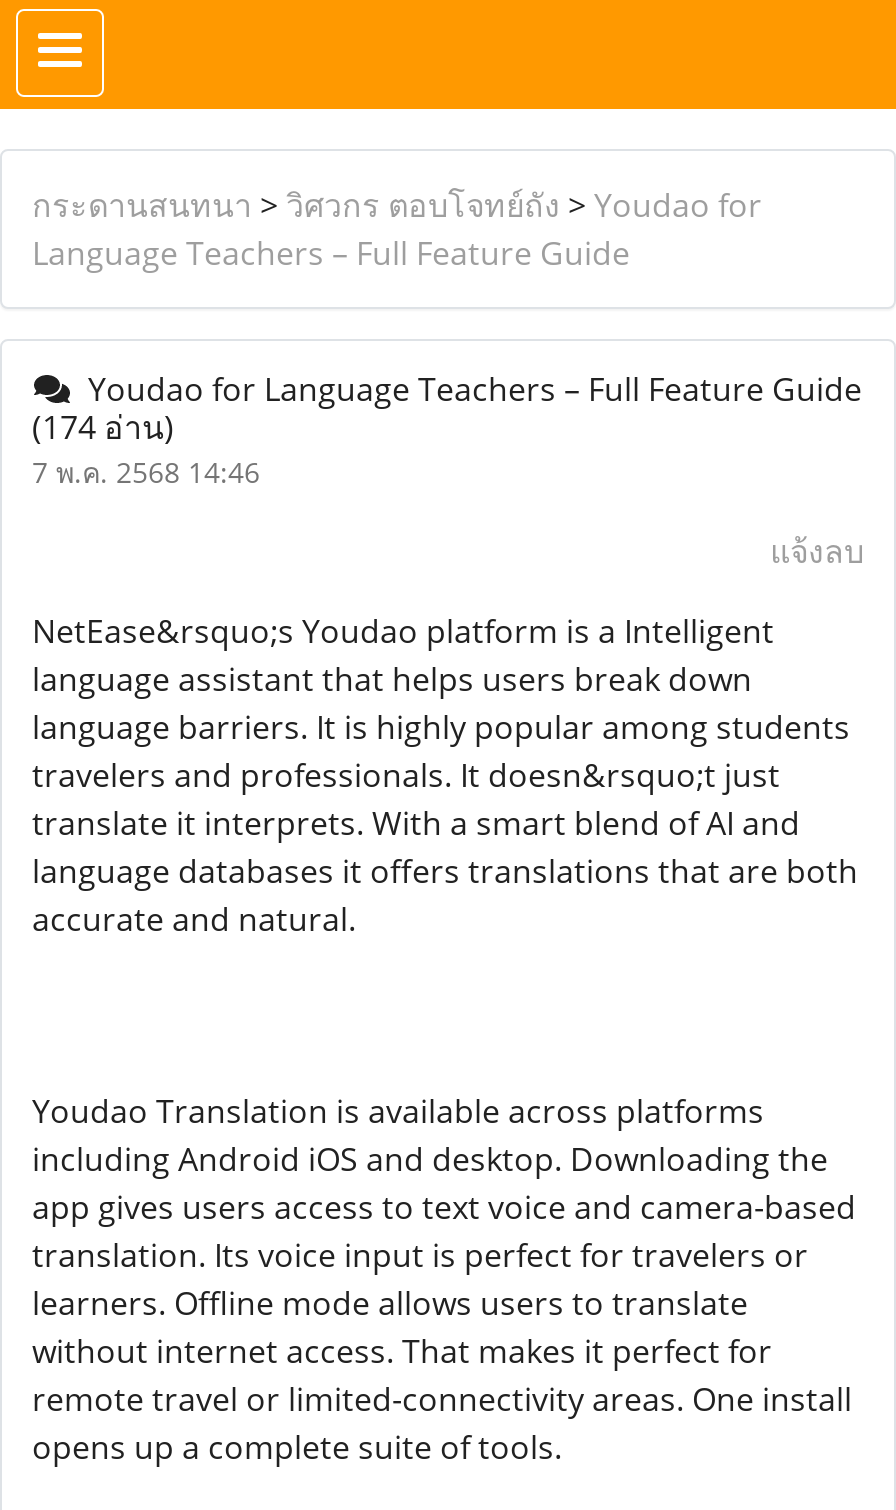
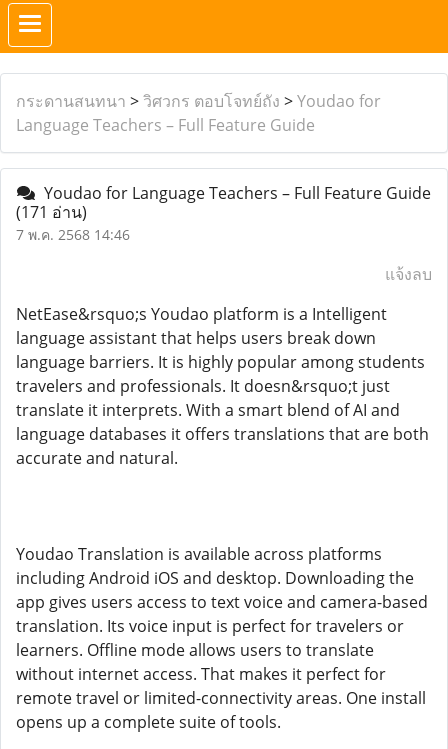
[32,405,174,449] (174 อ่าน) -> [16,201,87,223] (171 อ่าน)

